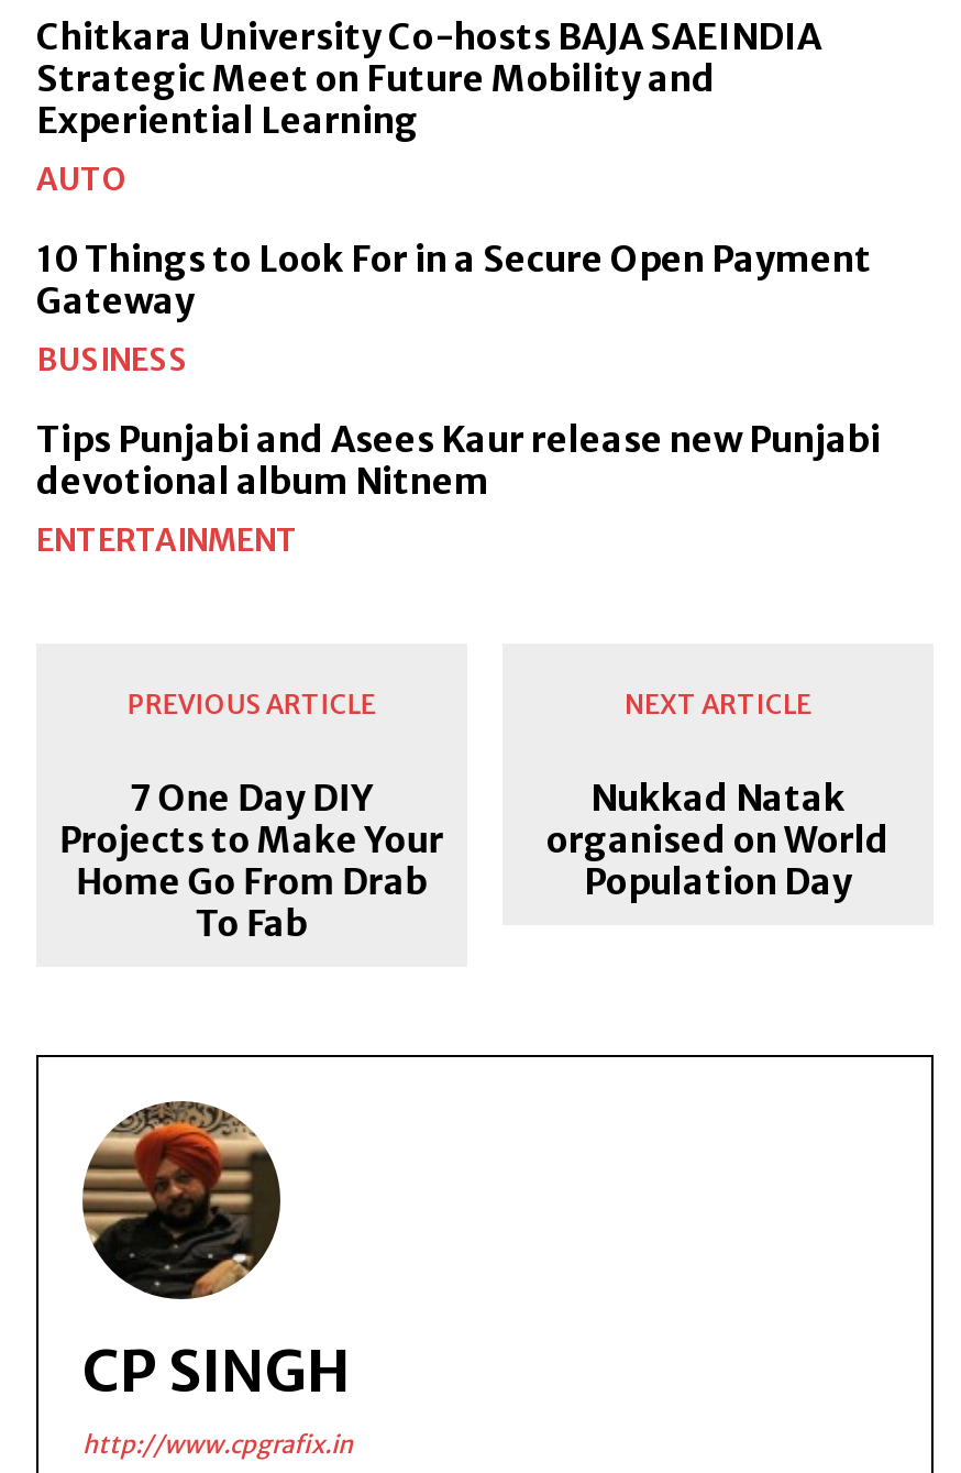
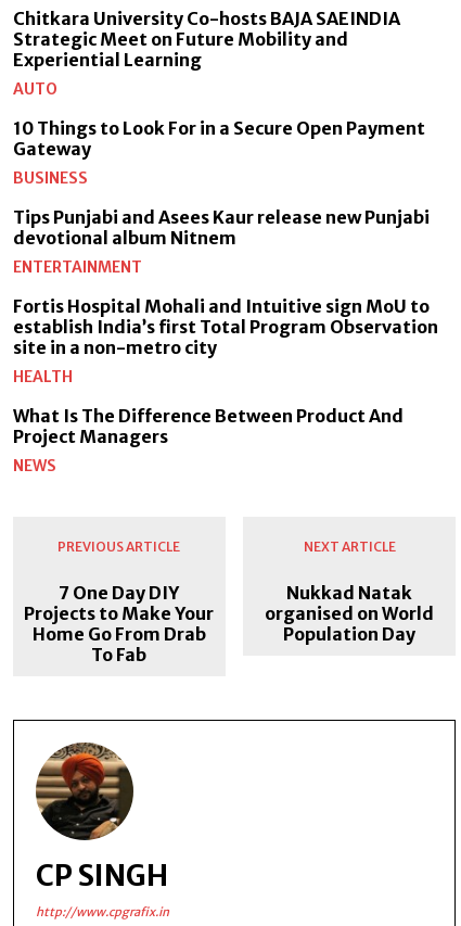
none -> [13,295,438,475] Fortis Hospital Mohali and Intuitive sign MoU to | establish India’s first Total Program Observation | site in a non-metro city | HEALTH | What Is The Difference Between Product And | Project Managers | NEWS

